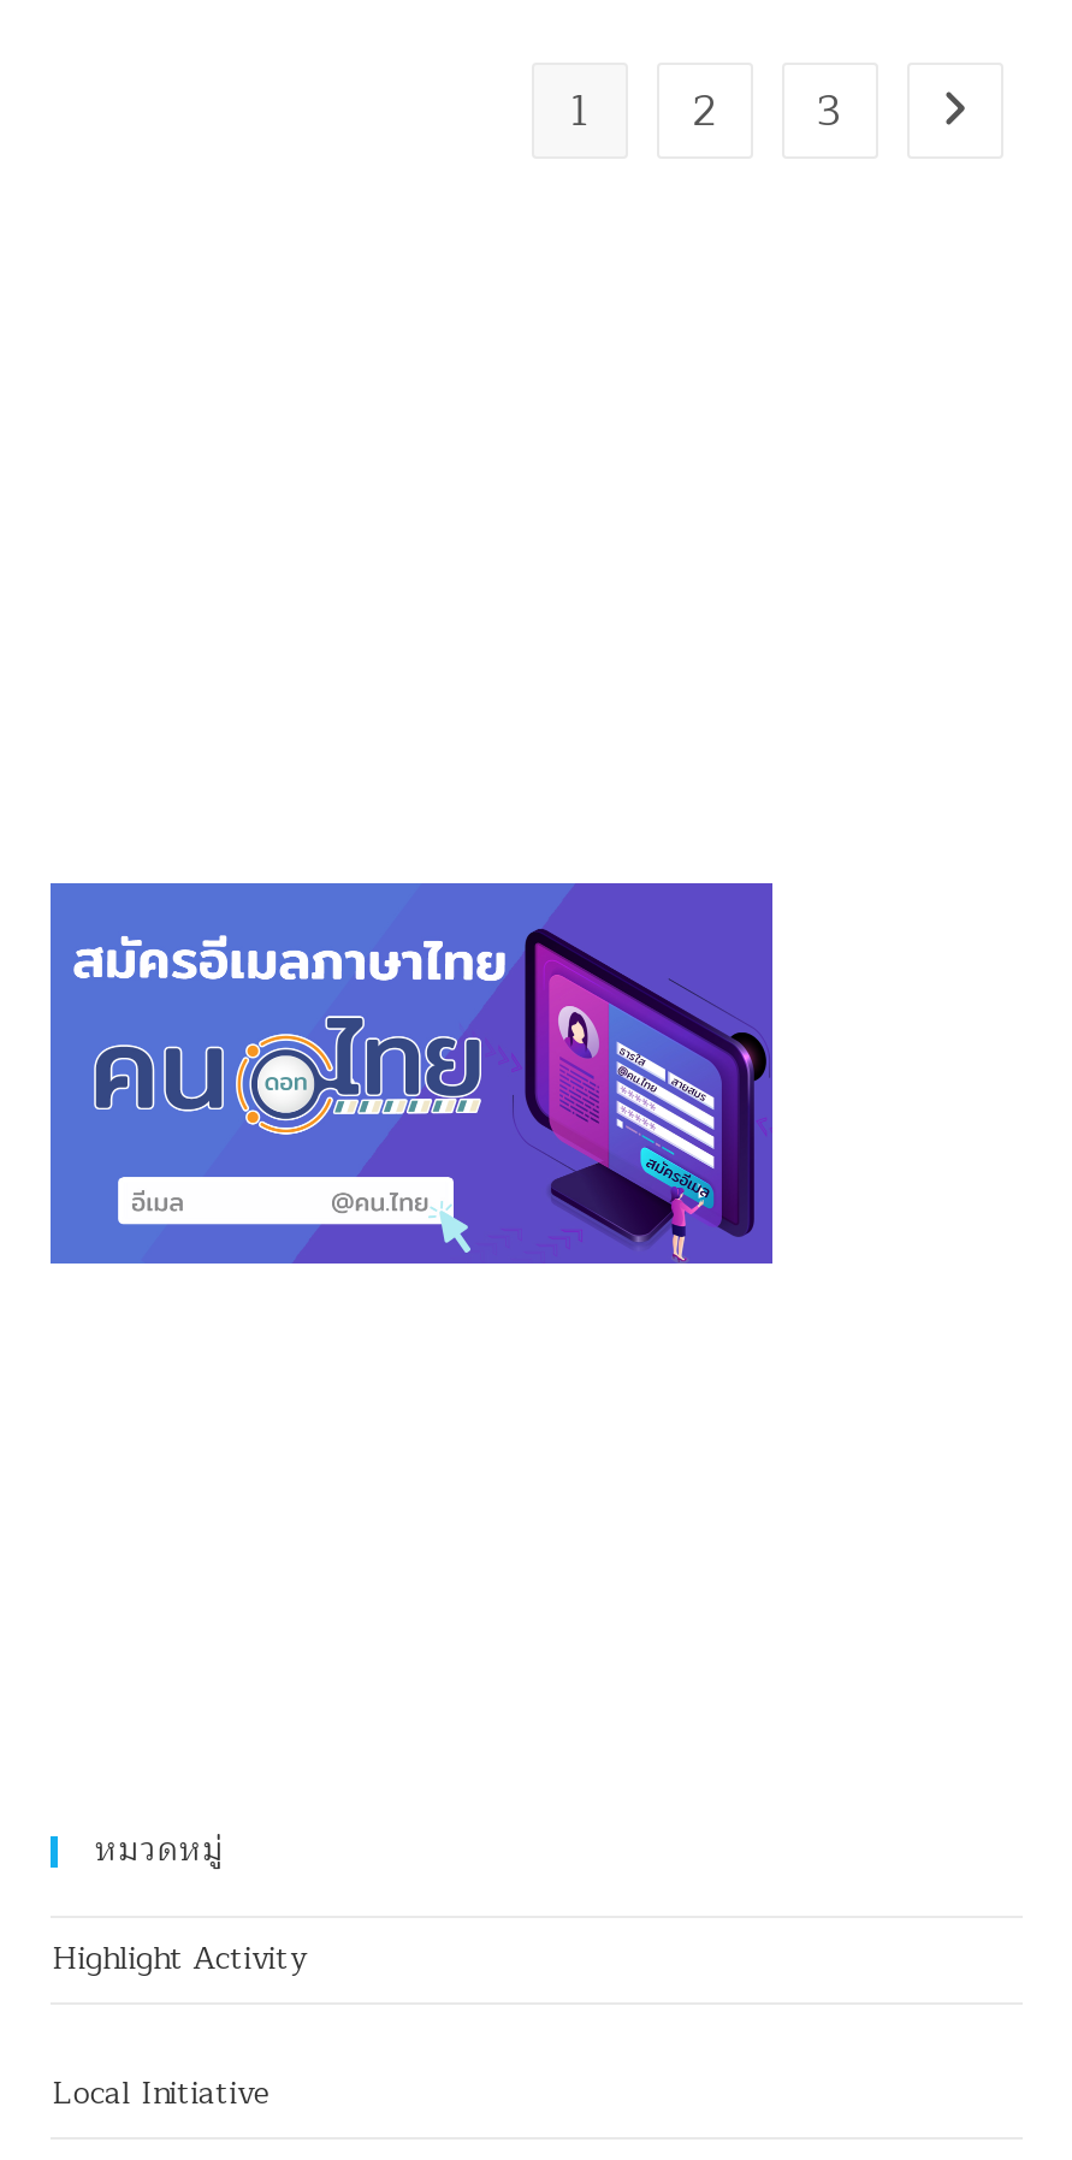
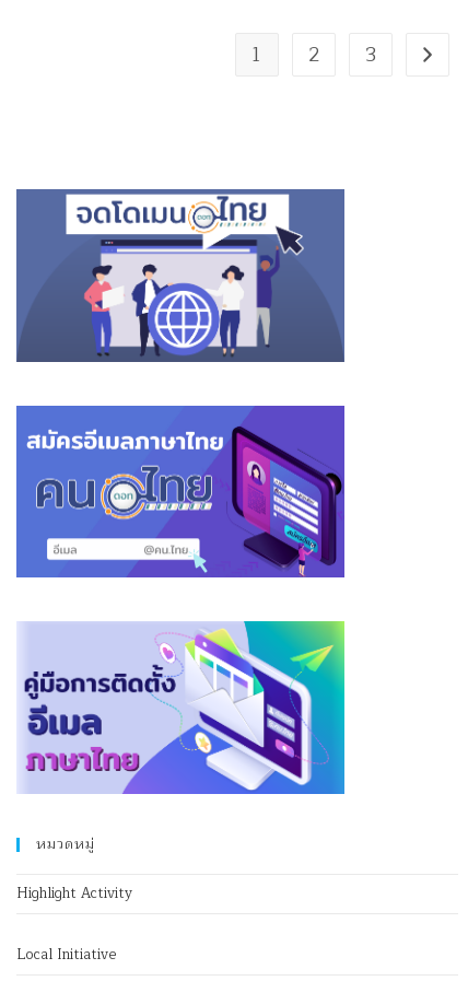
none -> [15,188,346,363] [image]
none -> [19,620,346,795] [image]

